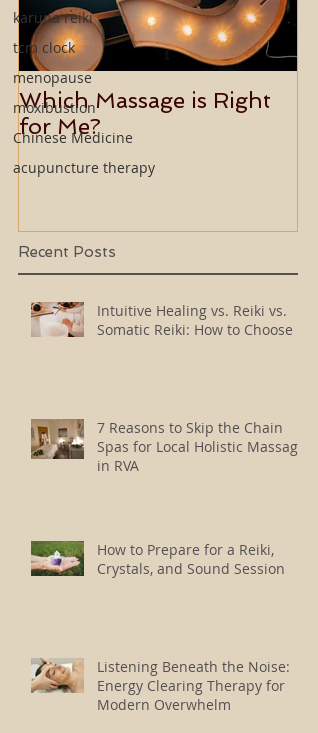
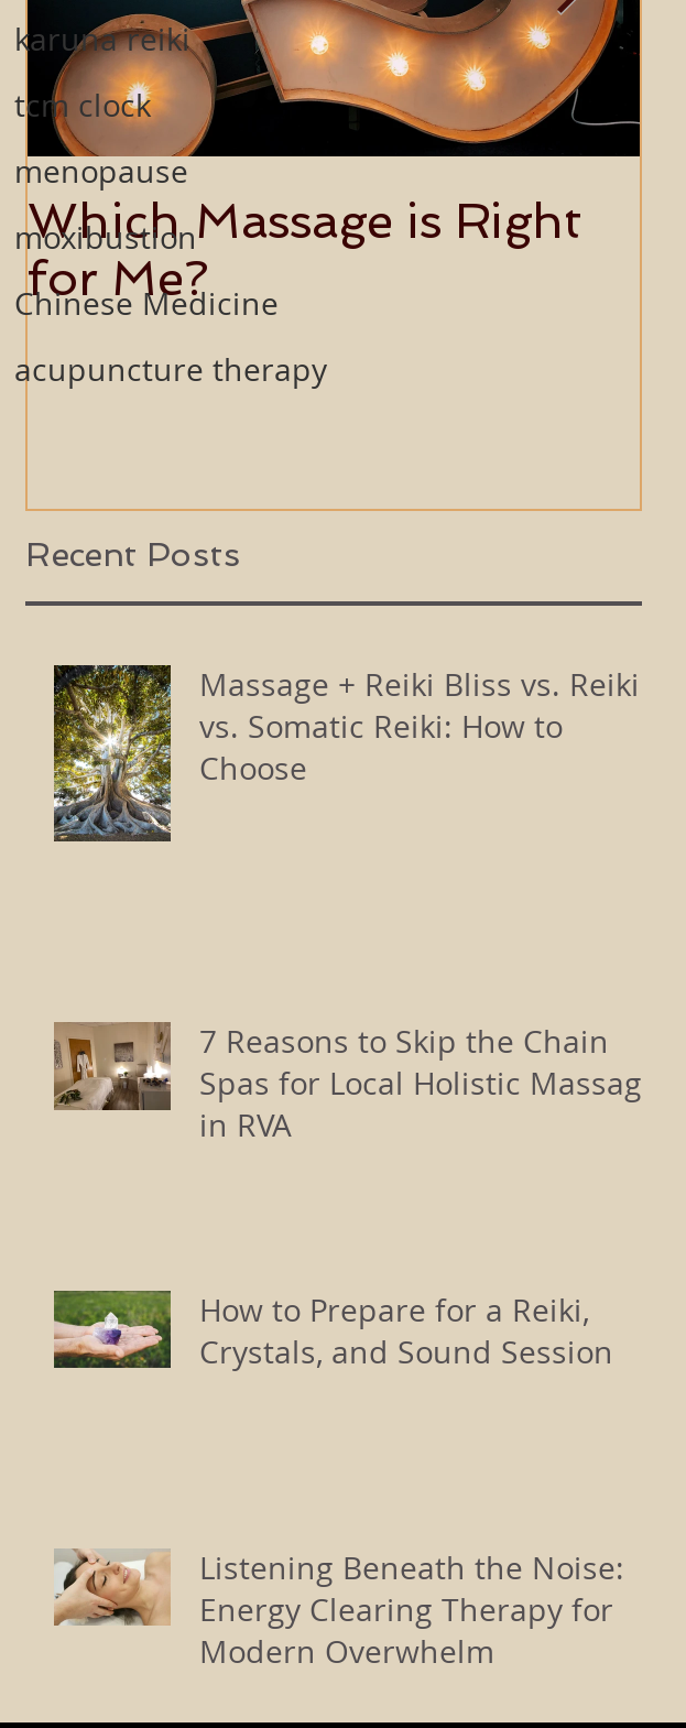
[31,301,293,339] [image] | Intuitive Healing vs. Reiki vs. | Somatic Reiki: How to Choose -> [52,663,640,844] [image] | Massage + Reiki Bliss vs. Reiki | vs. Somatic Reiki: How to | Choose

